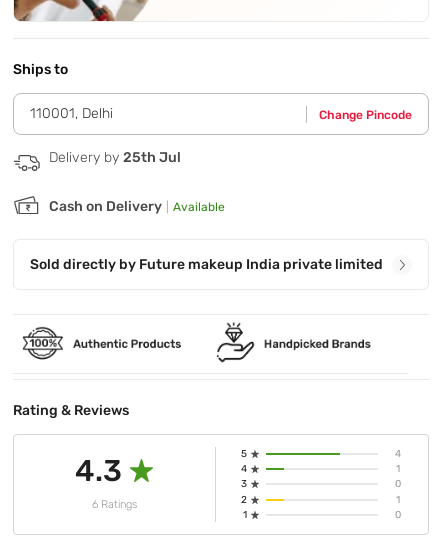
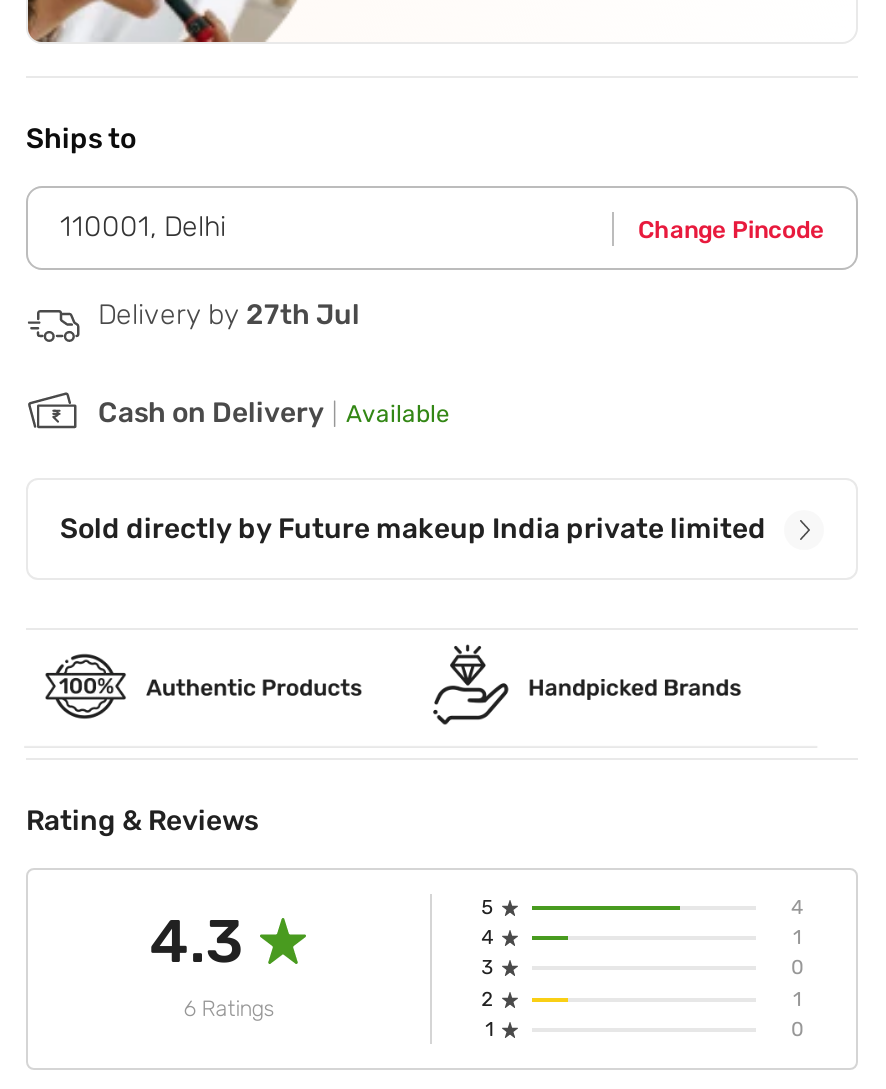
[49,149,181,166] Delivery by 25th Jul -> [98,298,360,332] Delivery by 27th Jul

